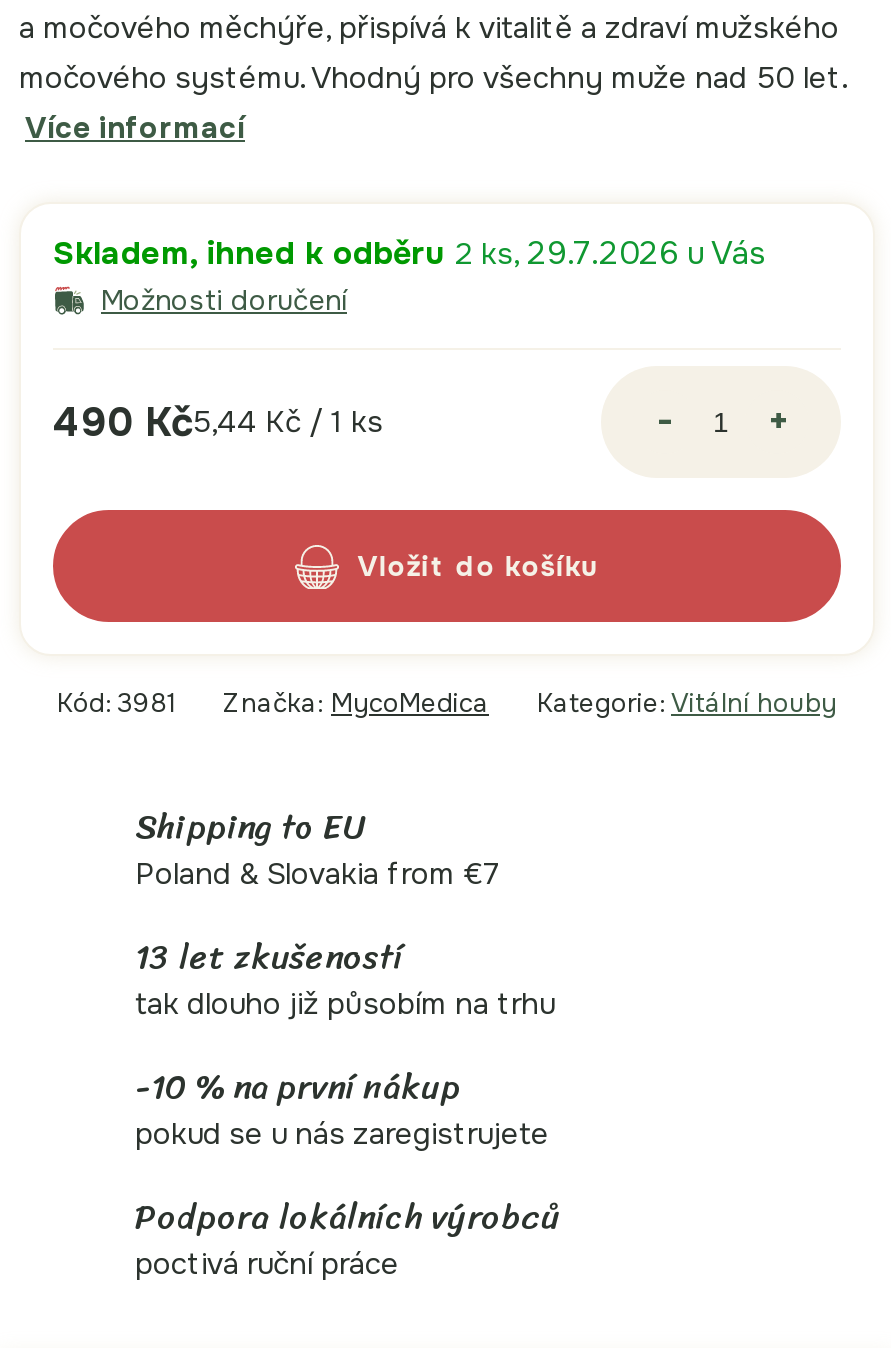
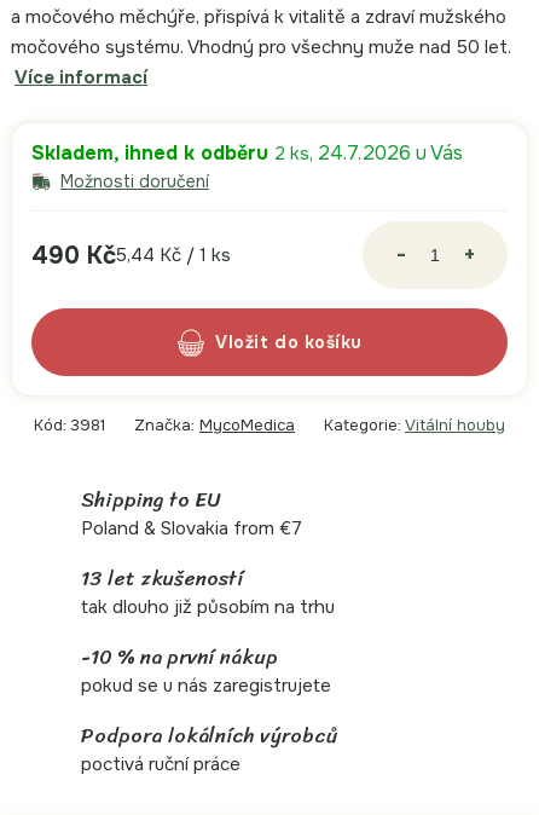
[53,232,687,274] Skladem, ihned k odběru 2 ks 29.7.2026 -> [31,140,416,166] Skladem, ihned k odběru 2 ks 24.7.2026

